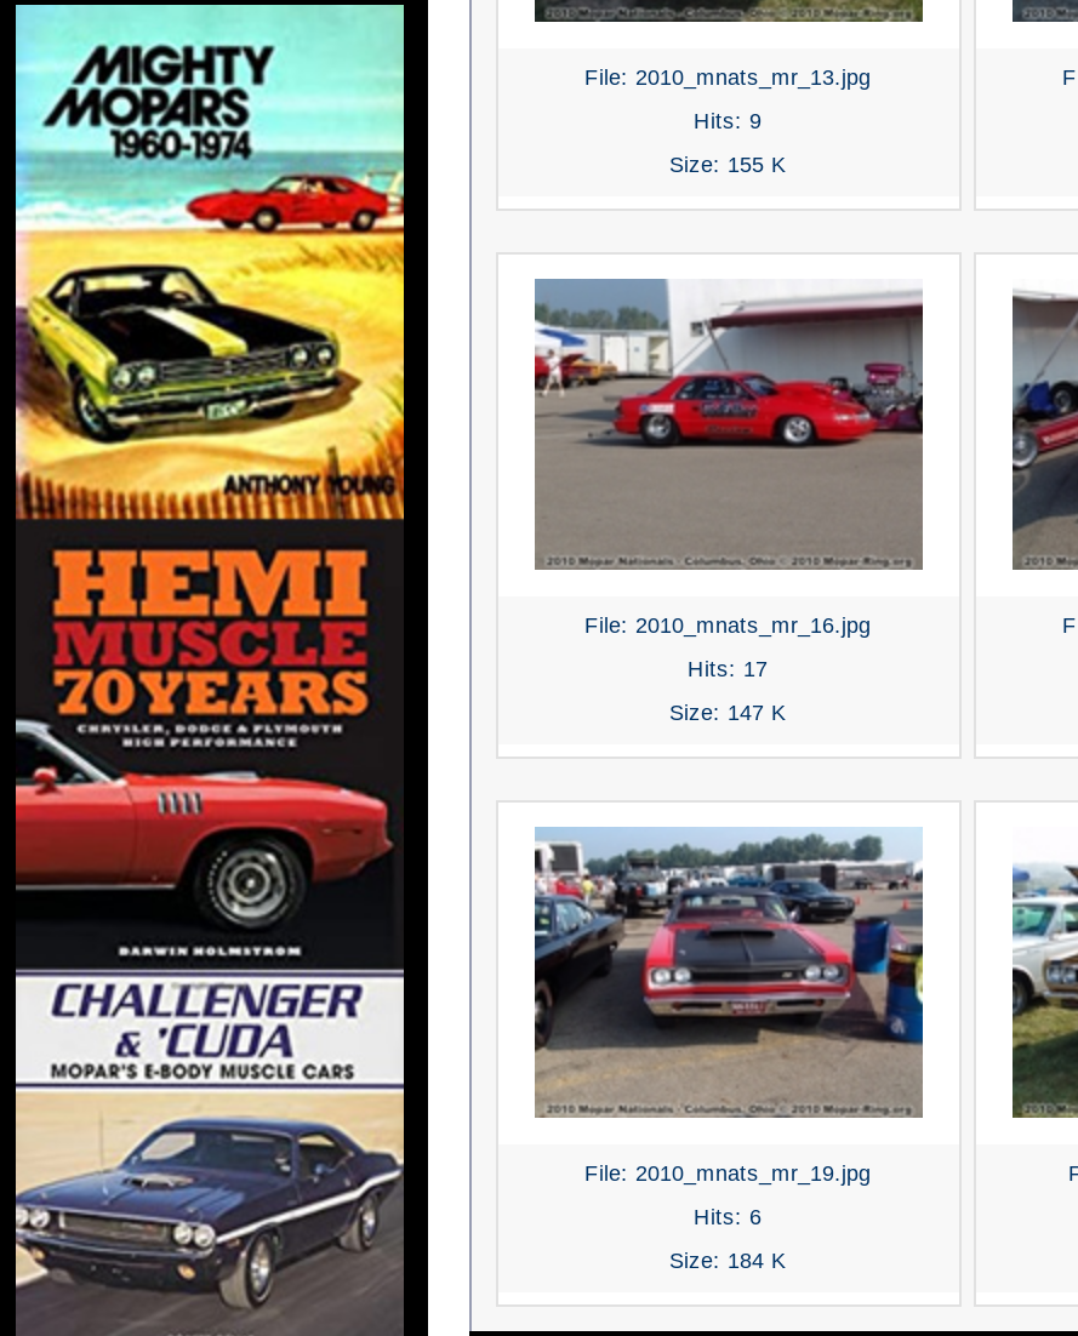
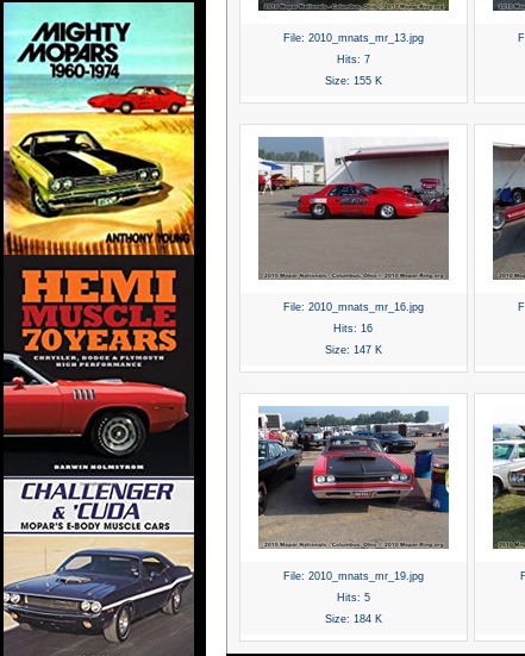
[694,109,762,133] Hits: 9 -> [336,54,370,65] Hits: 7
[688,657,768,681] Hits: 17 -> [333,323,373,335] Hits: 16
[694,1205,762,1229] Hits: 6 -> [336,592,370,604] Hits: 5

